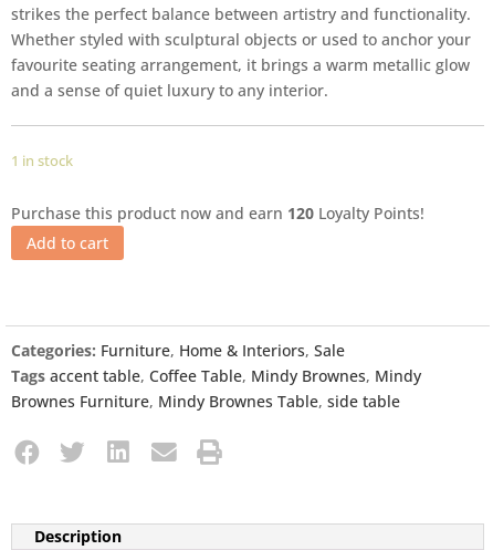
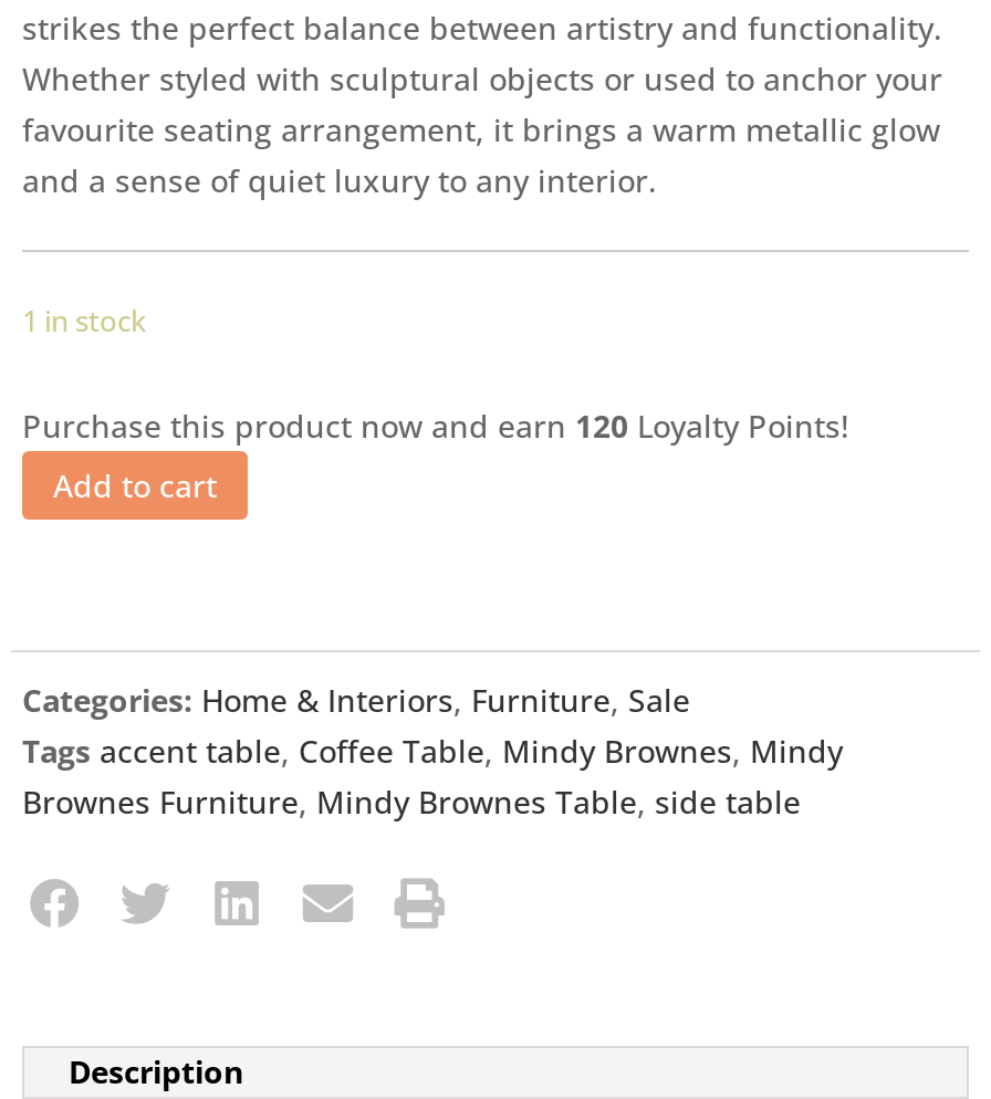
[11,340,345,361] Categories: Furniture, Home & Interiors, Sale -> [22,679,690,721] Categories: Home & Interiors, Furniture, Sale

